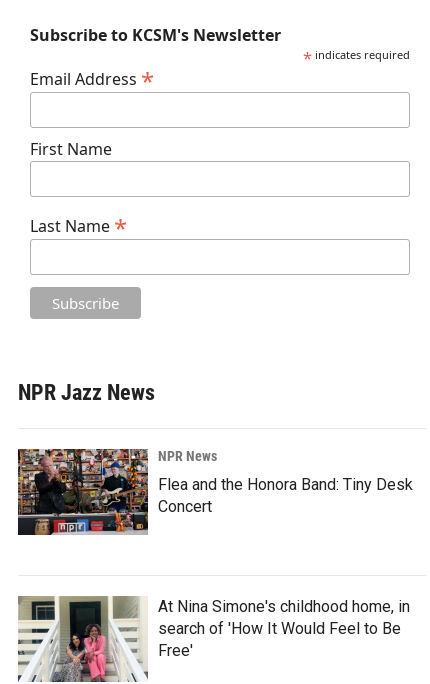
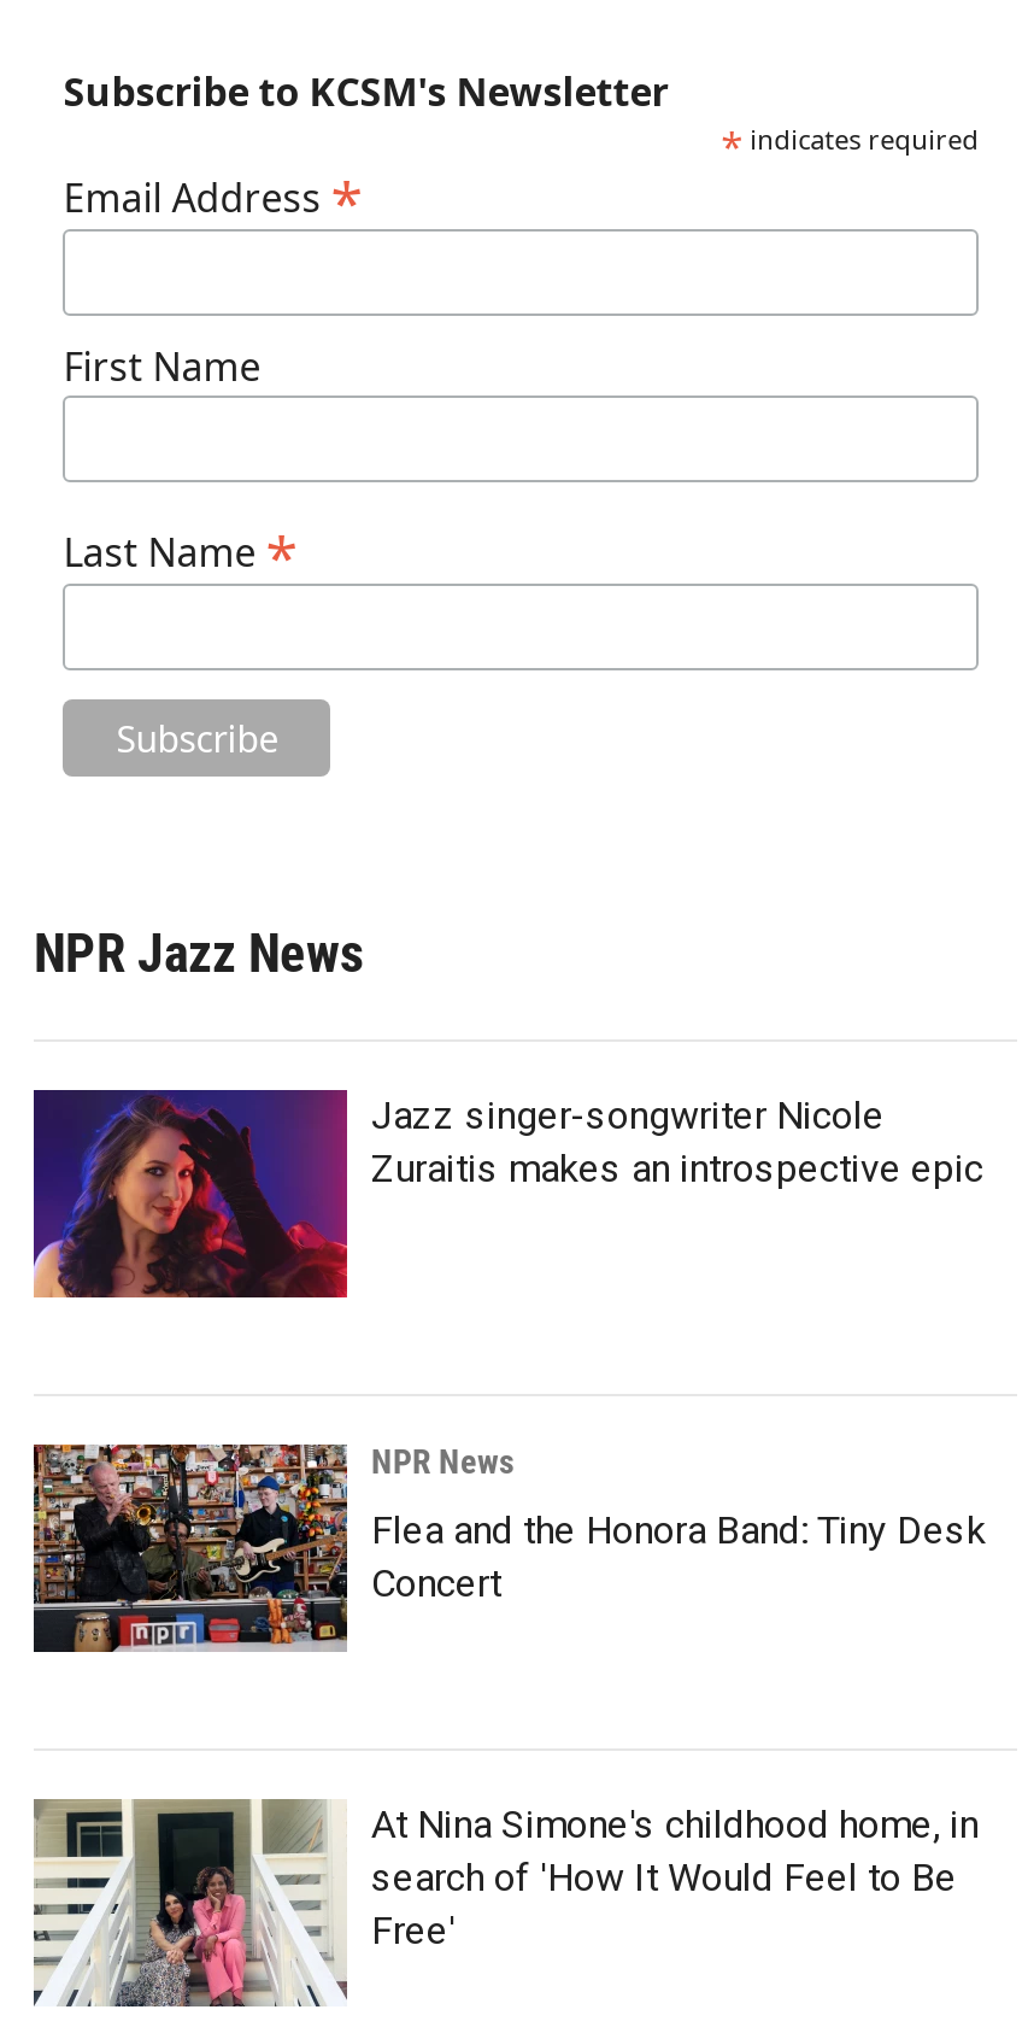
none -> [31,1088,983,1300] [image] | Jazz singer-songwriter Nicole | Zuraitis makes an introspective epic

